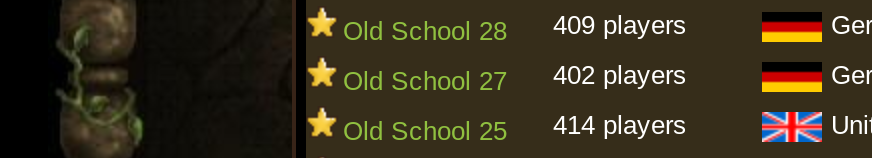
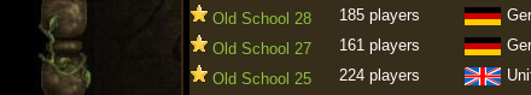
[343,10,687,46] Old School 28 409 players -> [212,6,419,28] Old School 28 185 players
[343,60,687,96] Old School 27 402 players -> [212,36,419,58] Old School 27 161 players
[343,110,687,146] Old School 25 414 players -> [212,66,419,88] Old School 25 224 players

